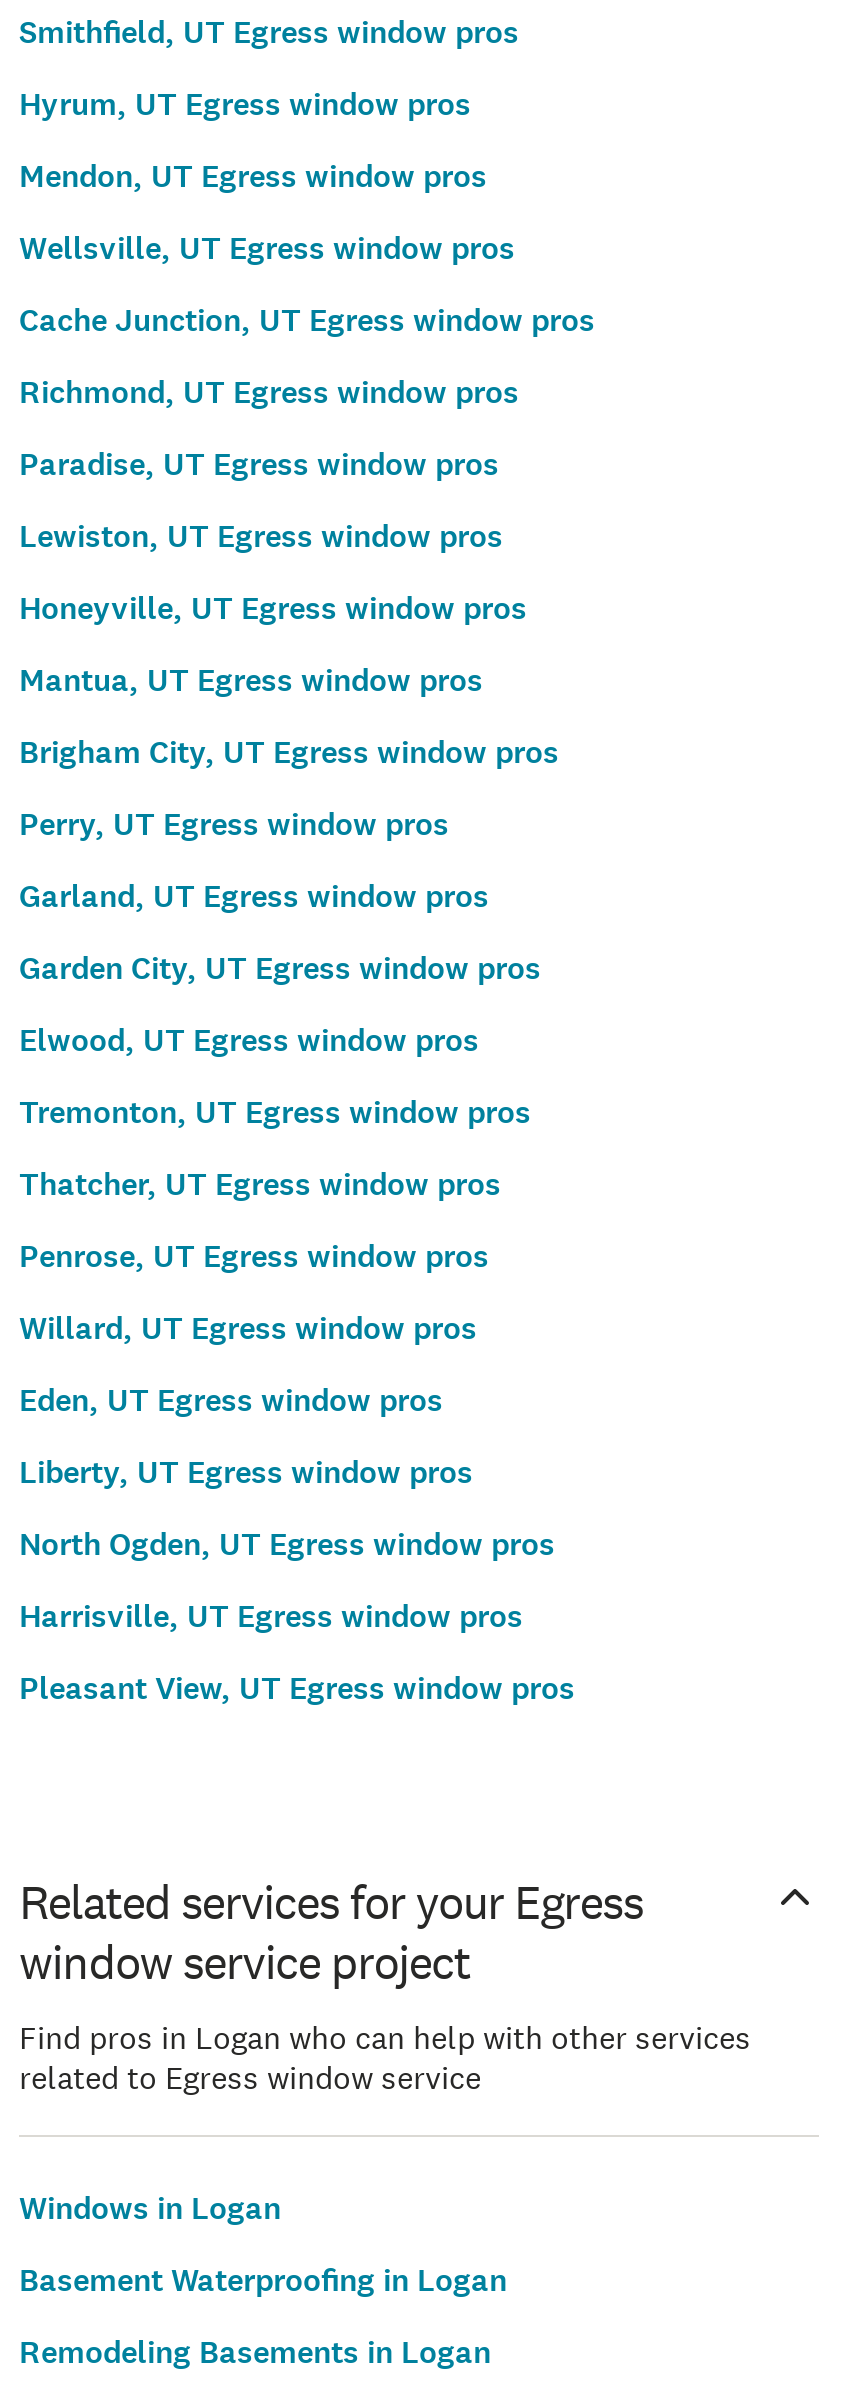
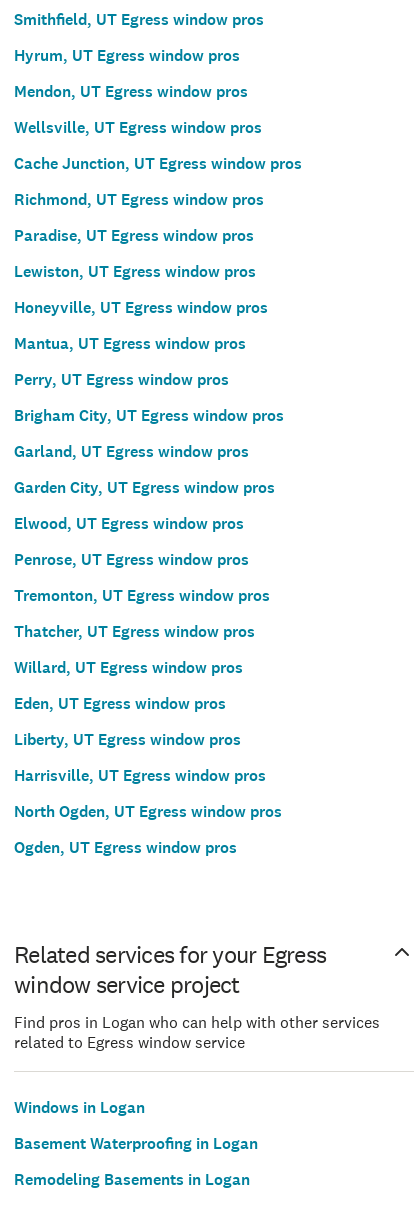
moved [19,731,559,773] -> [14,405,284,426]: Brigham City, UT Egress window pros
moved [19,803,449,845] -> [14,369,229,390]: Perry, UT Egress window pros
moved [19,1091,531,1205] -> [14,585,270,642]: Tremonton, UT Egress window pros | Thatcher, UT Egress window pros
moved [19,1235,489,1277] -> [14,549,249,570]: Penrose, UT Egress window pros
moved [19,1523,555,1565] -> [14,801,282,822]: North Ogden, UT Egress window pros
moved [19,1595,523,1637] -> [14,765,266,786]: Harrisville, UT Egress window pros
[19,1667,575,1709] Pleasant View, UT Egress window pros -> [14,837,237,858] Ogden, UT Egress window pros

